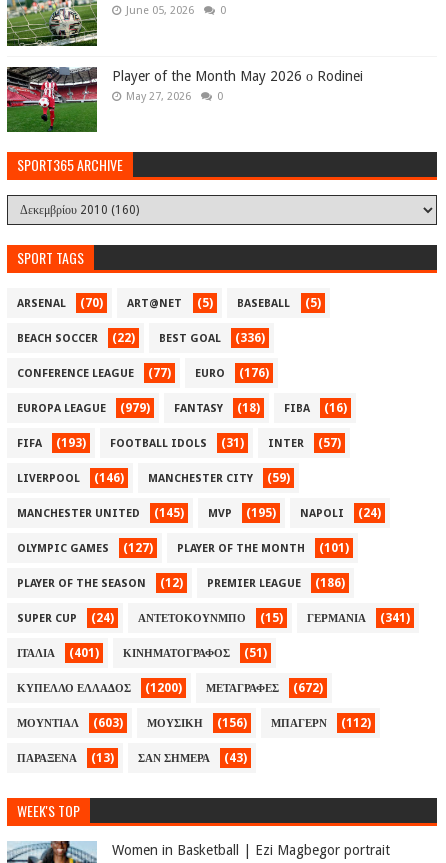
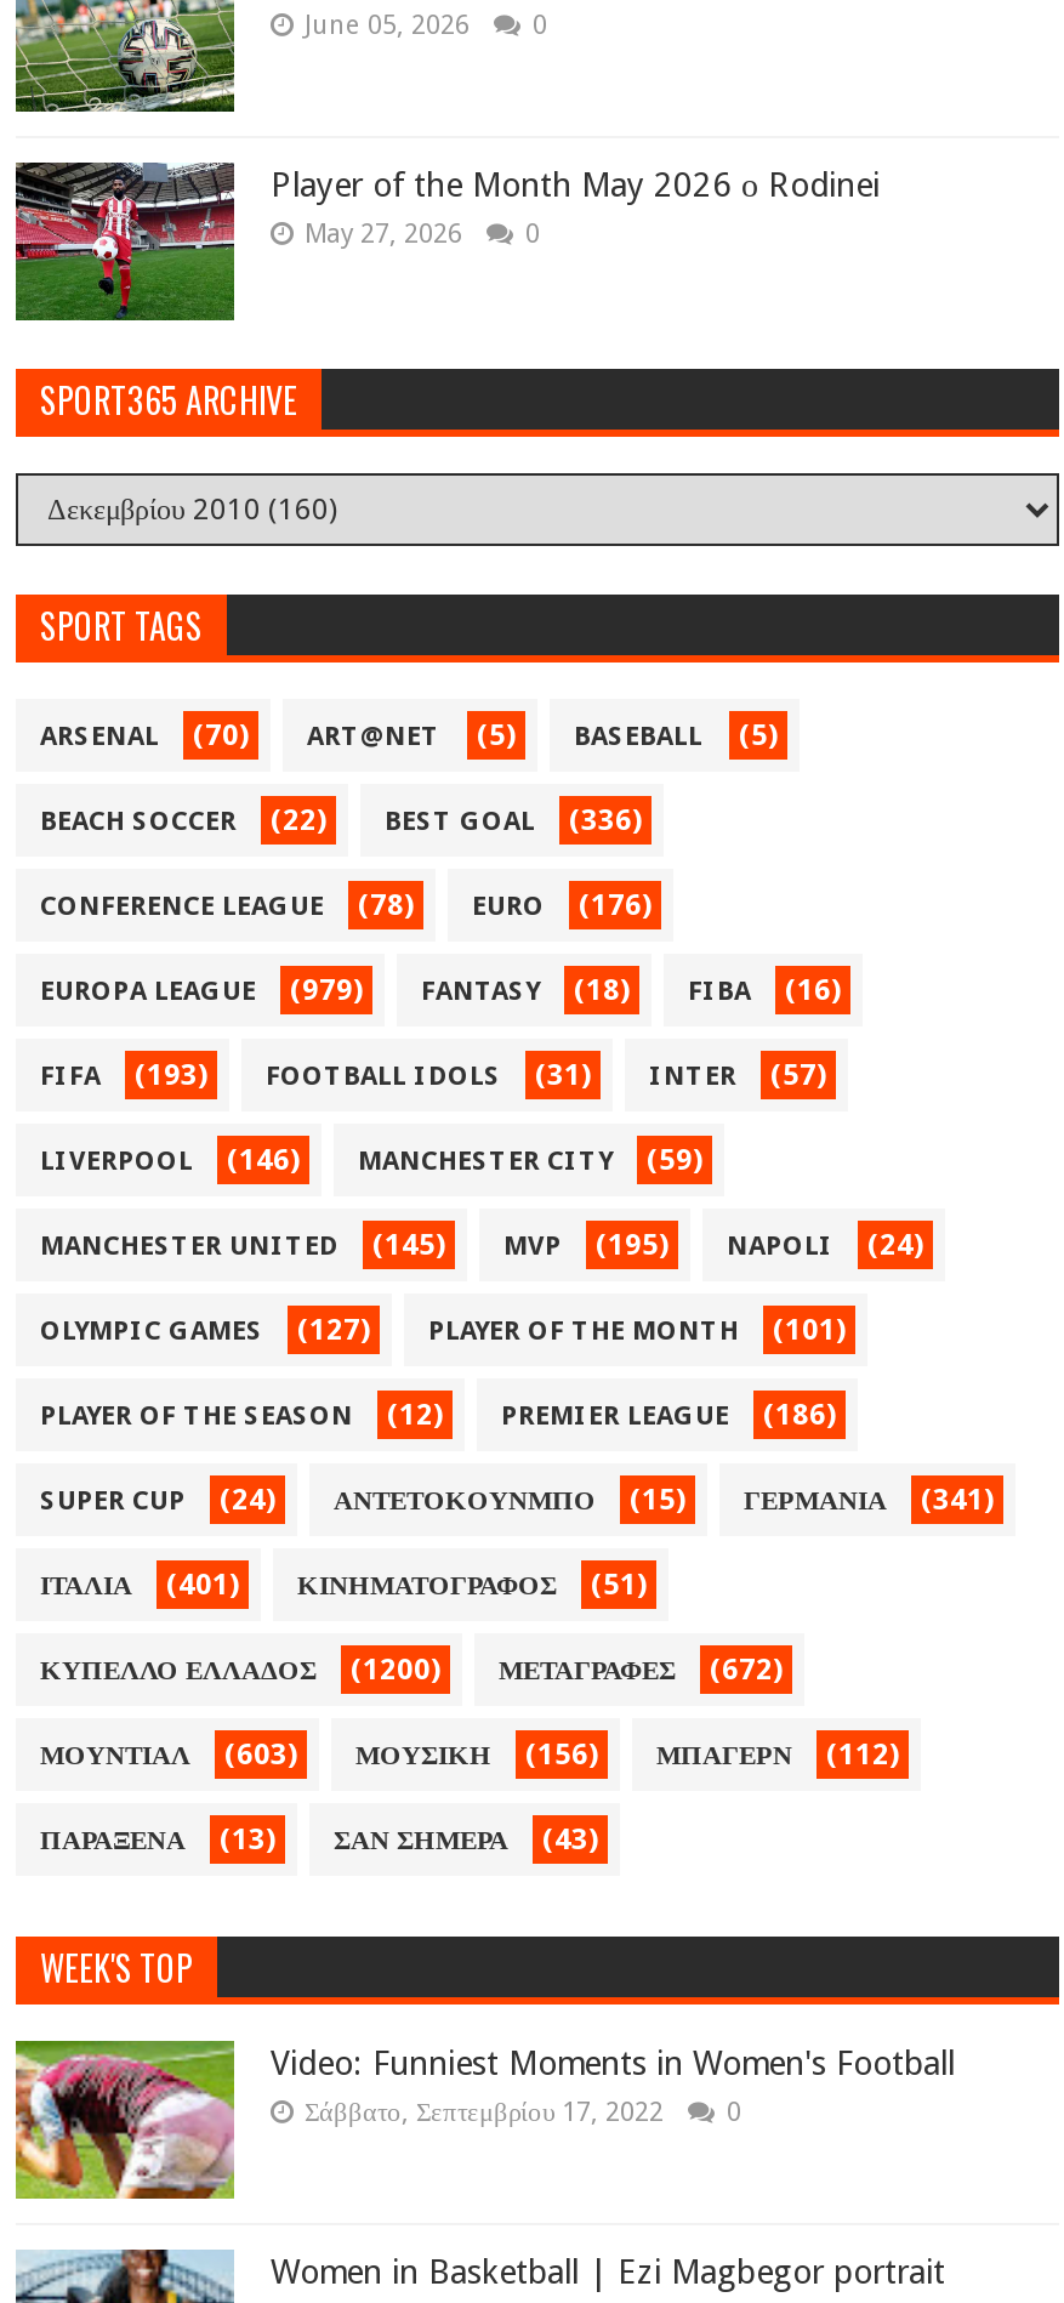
[17,366,269,380] CONFERENCE LEAGUE (77) EURO (176) -> [40,888,652,922] CONFERENCE LEAGUE (78) EURO (176)
none -> [13,2038,955,2213] [image] | Video: Funniest Moments in Women's Football | Σάββατο, Σεπτεμβρίου 17, 2022 | 0

